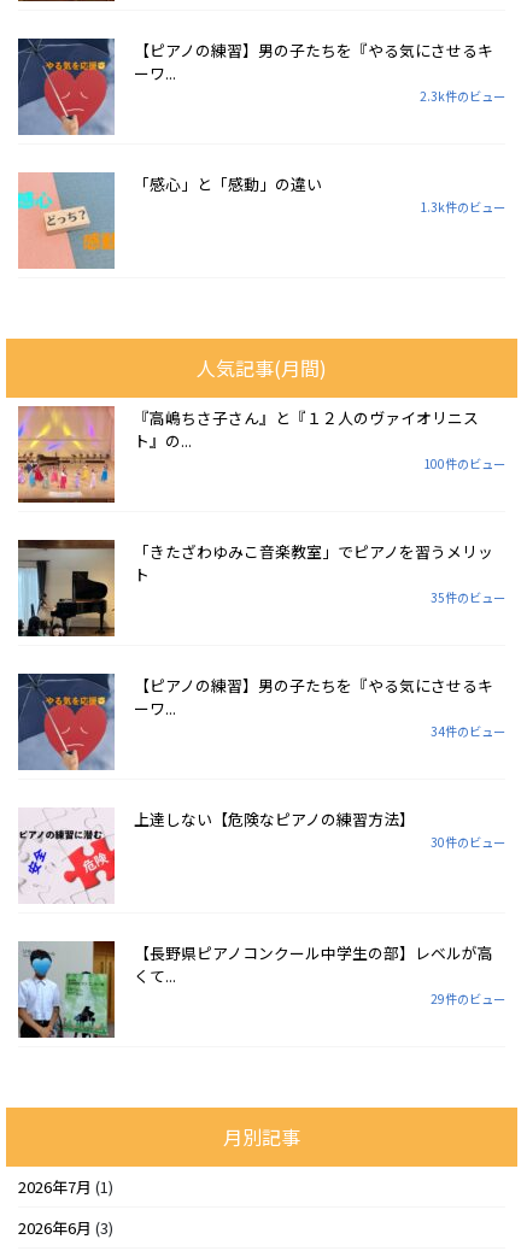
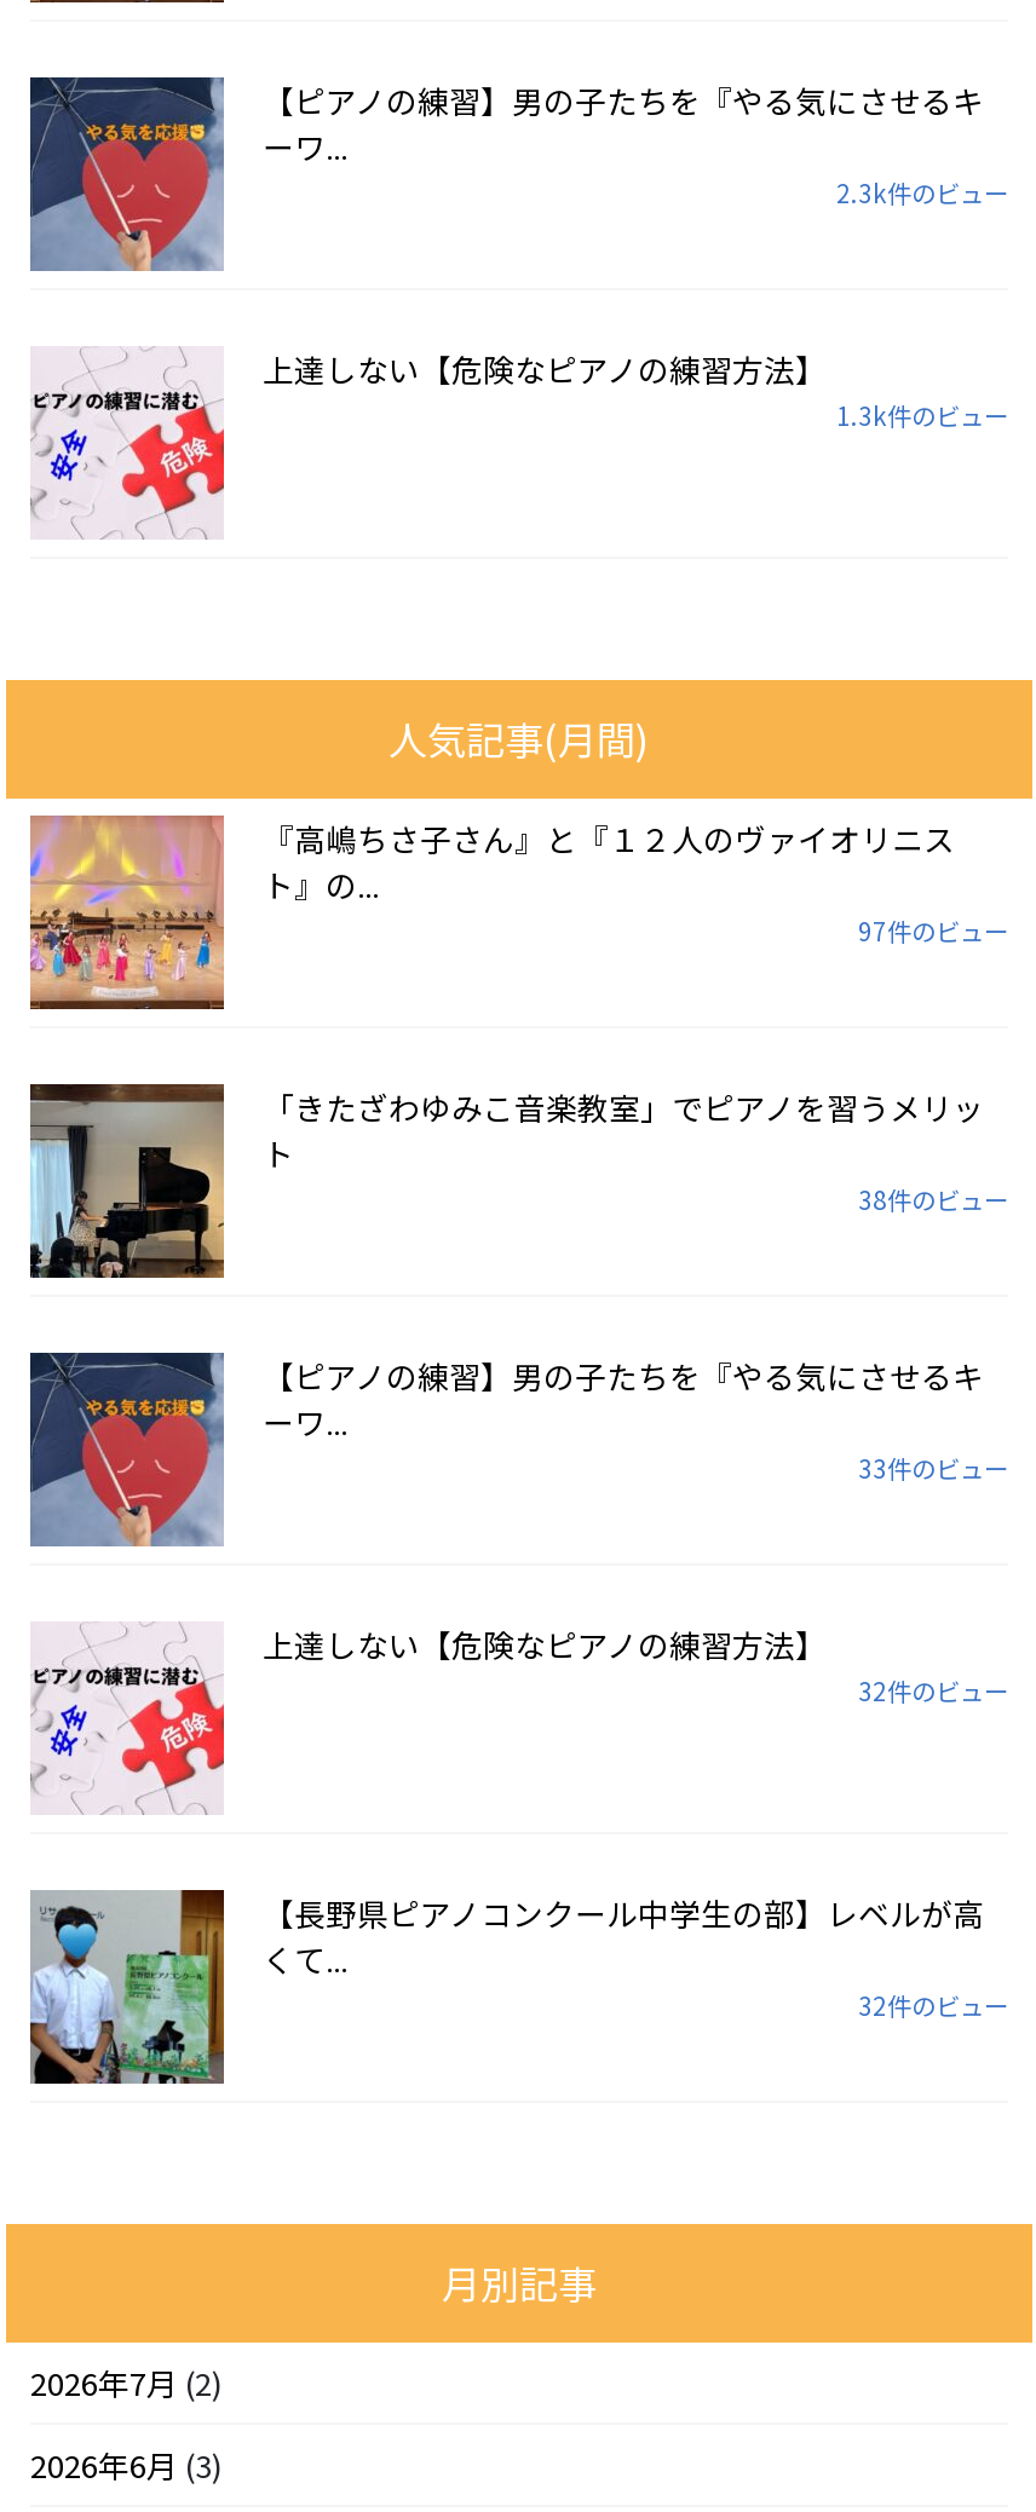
[17,171,322,269] [image] | 「感心」と「感動」の違い -> [30,346,827,537] [image] | 上達しない【危険なピアノの練習方法】
[423,454,505,472] 100件のビュー -> [858,912,1008,949] 97件のビュー
[431,588,505,606] 35件のビュー -> [858,1181,1008,1217] 38件のビュー
[431,722,505,740] 34件のビュー -> [858,1450,1008,1486] 33件のビュー
[431,833,505,851] 30件のビュー -> [858,1672,1008,1709] 32件のビュー
[431,989,505,1008] 29件のビュー -> [858,1987,1008,2023] 32件のビュー
[18,1175,113,1198] 2026年7月(1) -> [30,2360,221,2406] 2026年7月(2)

